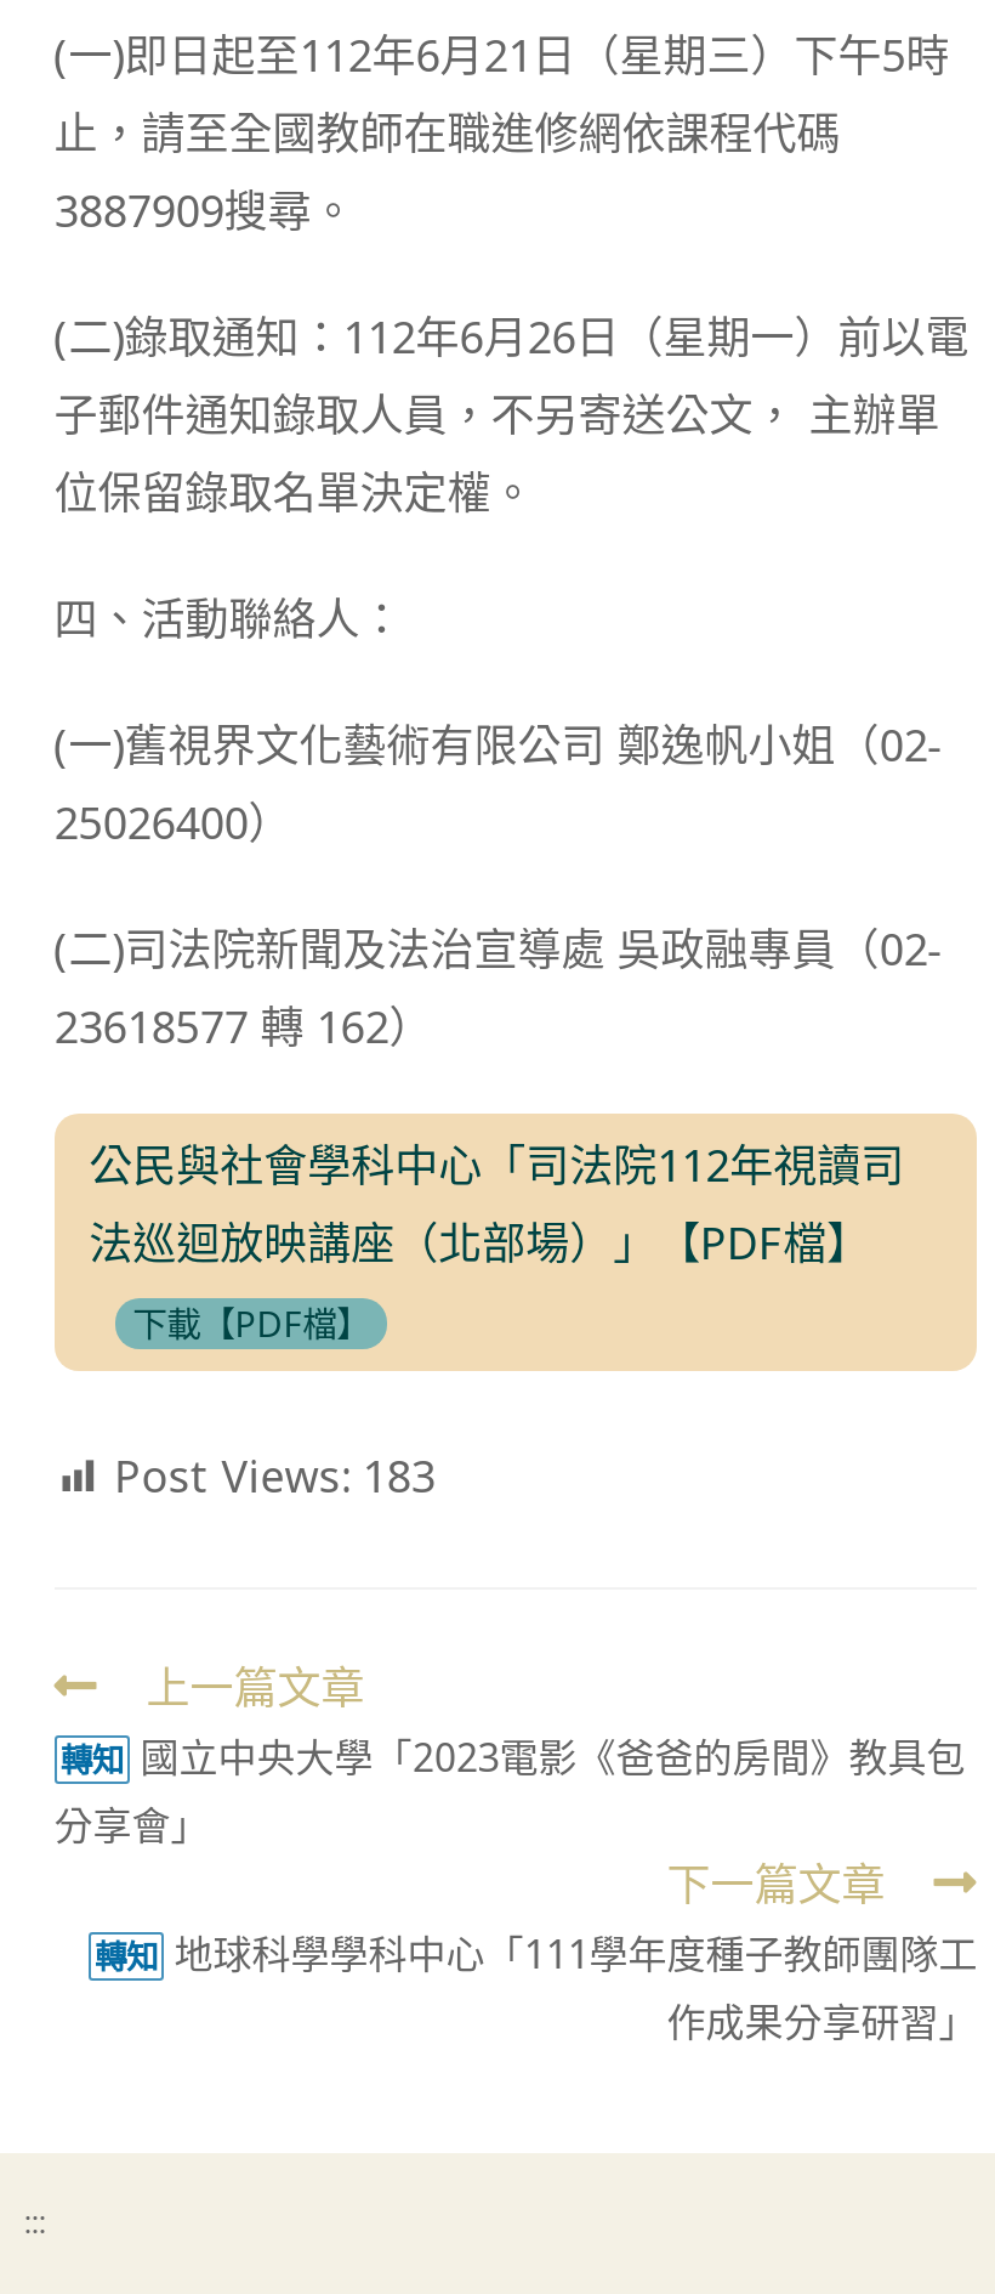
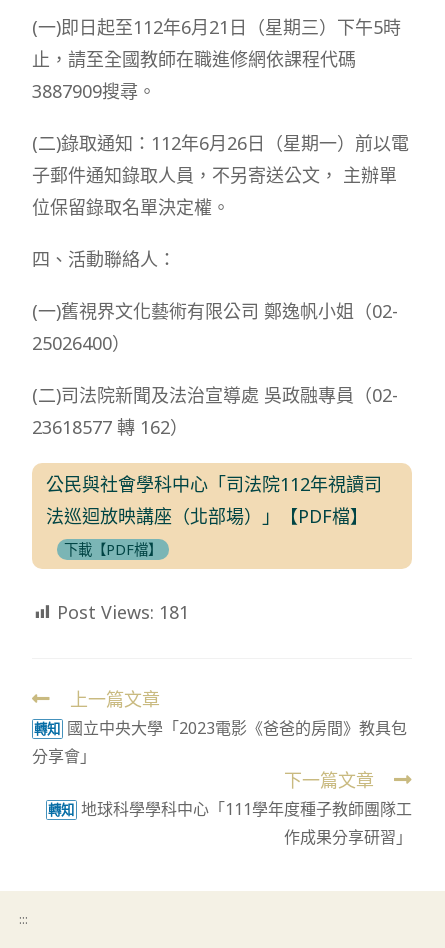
[115,1447,435,1505] Post Views: 183 -> [57,600,189,624] Post Views: 181

